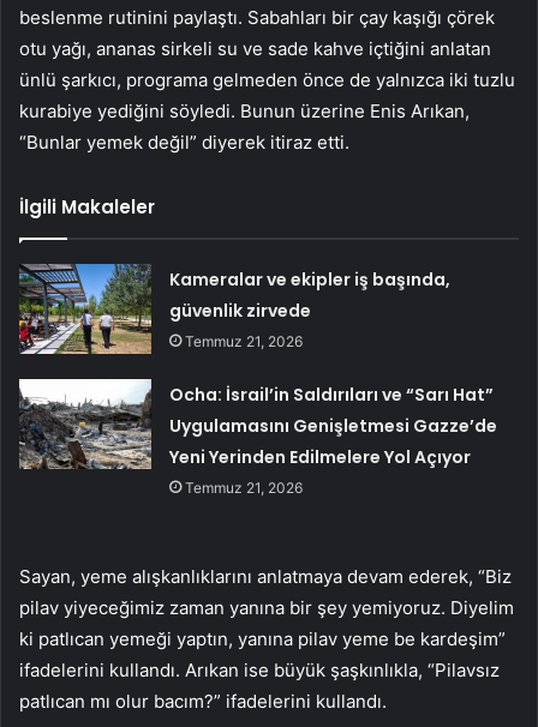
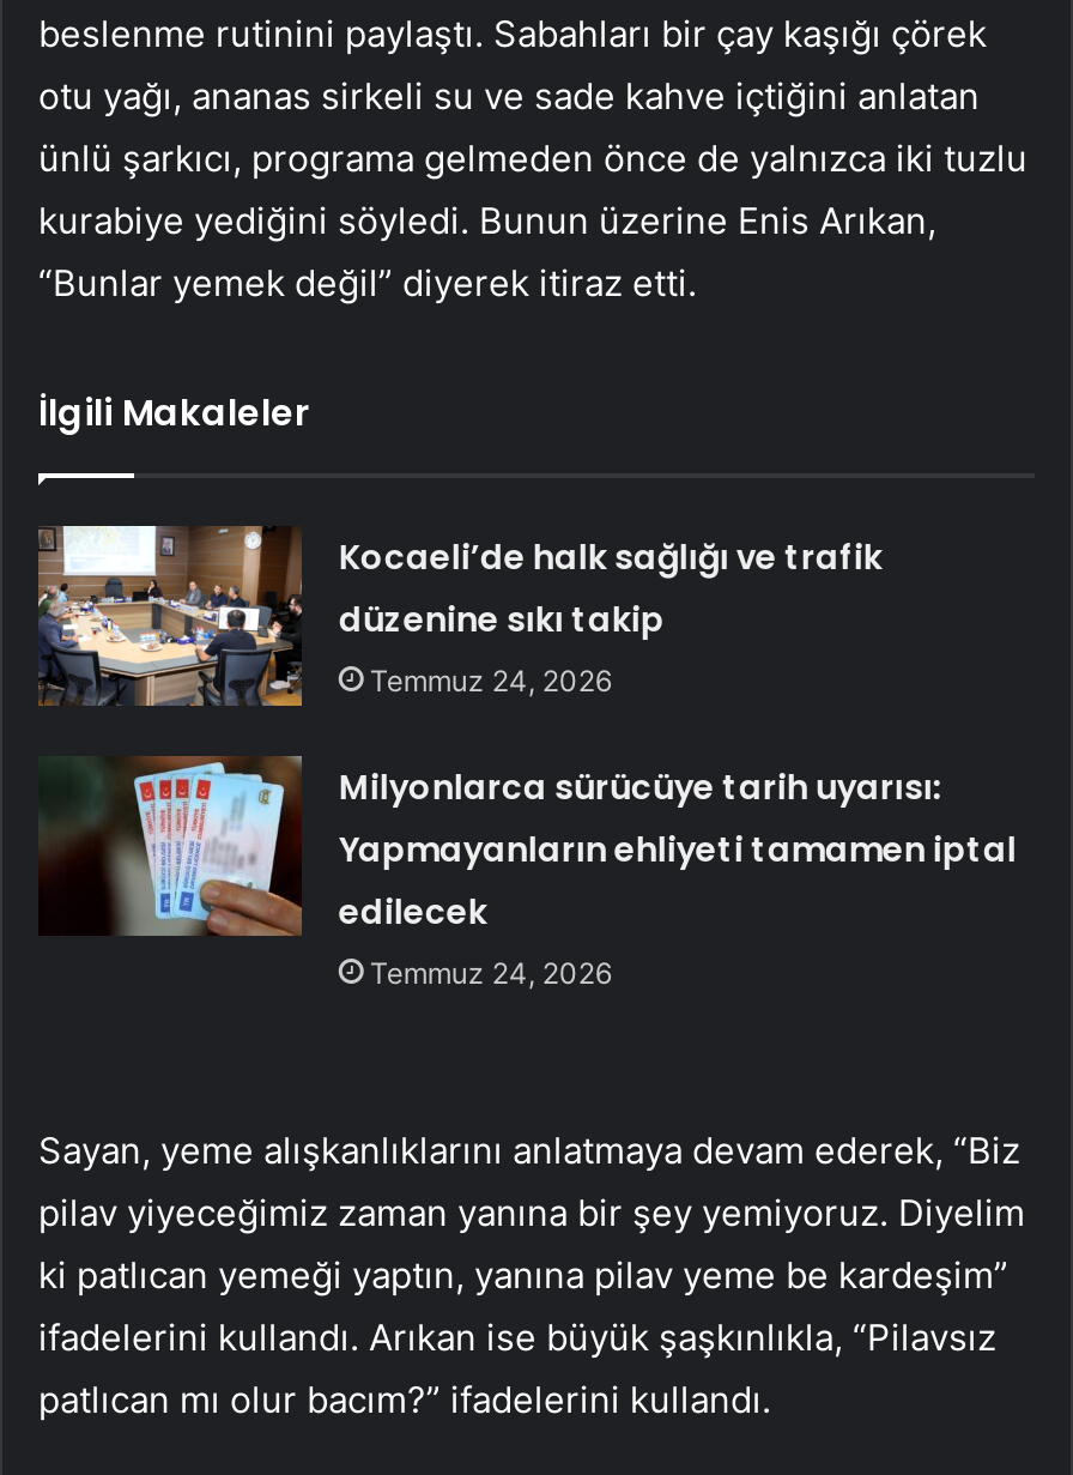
[18,263,451,355] [image] | Kameralar ve ekipler iş başında, | güvenlik zirvede | Temmuz 21, 2026 -> [36,524,882,706] [image] | Kocaeli’de halk sağlığı ve trafik | düzenine sıkı takip | Temmuz 24, 2026
[18,378,498,497] [image] | Ocha: İsrail’in Saldırıları ve “Sarı Hat” | Uygulamasını Genişletmesi Gazze’de | Yeni Yerinden Edilmelere Yol Açıyor | Temmuz 21, 2026 -> [38,756,1016,991] [image] | Milyonlarca sürücüye tarih uyarısı: | Yapmayanların ehliyeti tamamen iptal | edilecek | Temmuz 24, 2026

